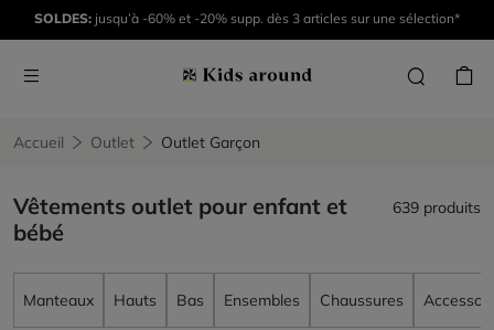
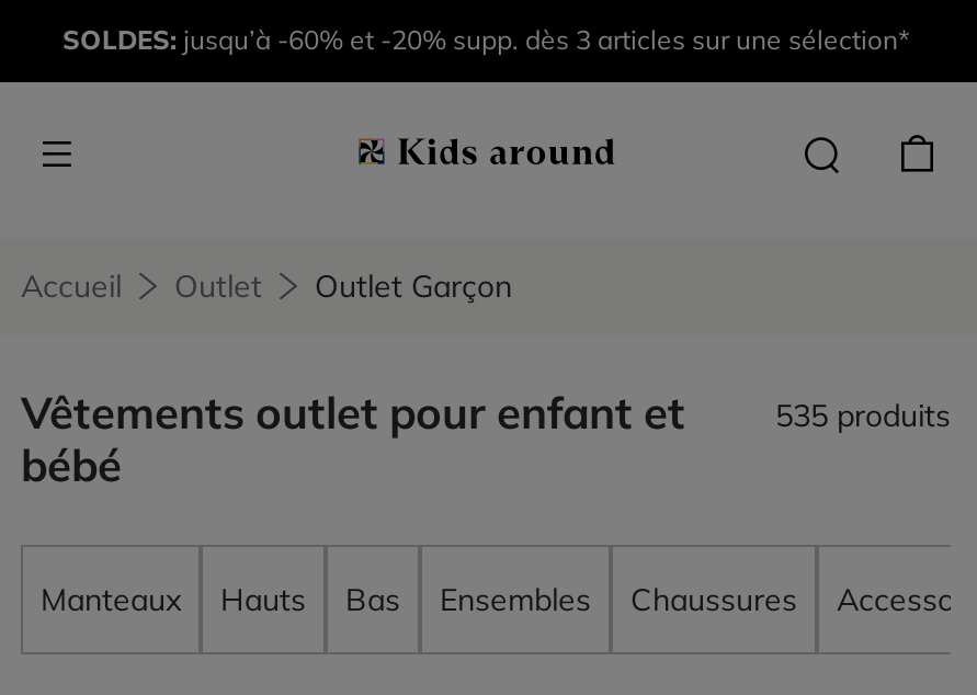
[393,198,481,217] 639 produits -> [775,396,951,435] 535 produits

